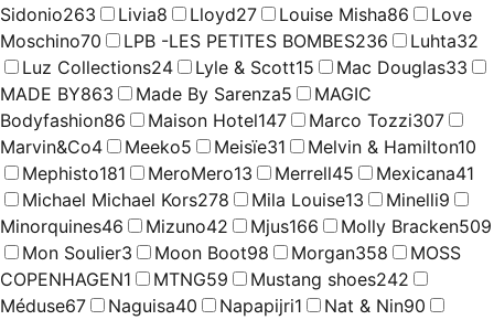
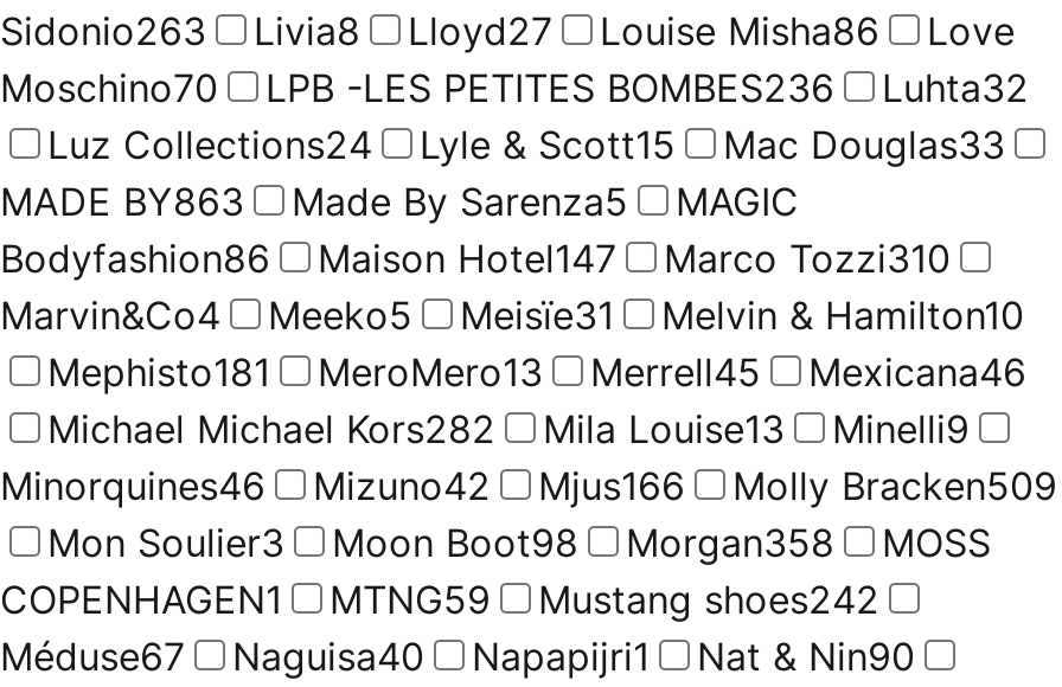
[0,109,444,131] Bodyfashion86 Maison Hotel147 Marco Tozzi307 -> [0,234,951,282] Bodyfashion86 Maison Hotel147 Marco Tozzi310
[22,162,474,184] Mephisto181 MeroMero13 Merrell45 Mexicana41 -> [47,348,1026,395] Mephisto181 MeroMero13 Merrell45 Mexicana46
[22,189,229,211] Michael Michael Kors278 -> [47,405,495,452] Michael Michael Kors282

